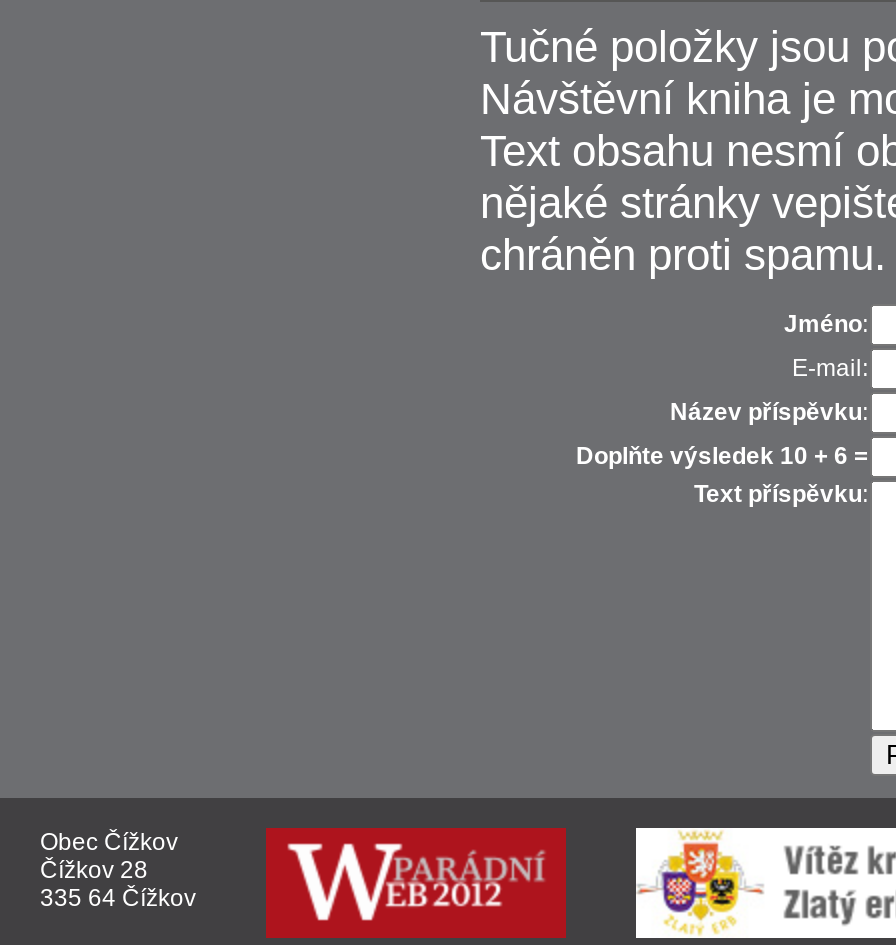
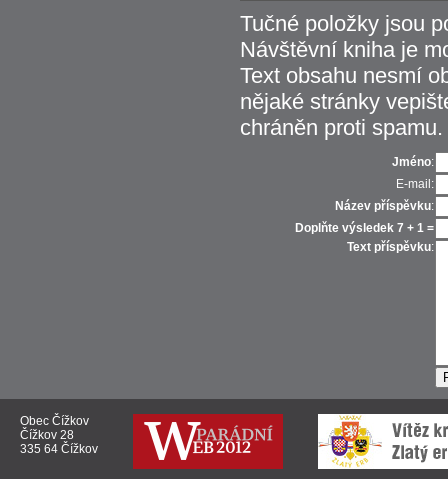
[576,442,868,470] Doplňte výsledek 10 + 6 = -> [295,221,434,235] Doplňte výsledek 7 + 1 =

